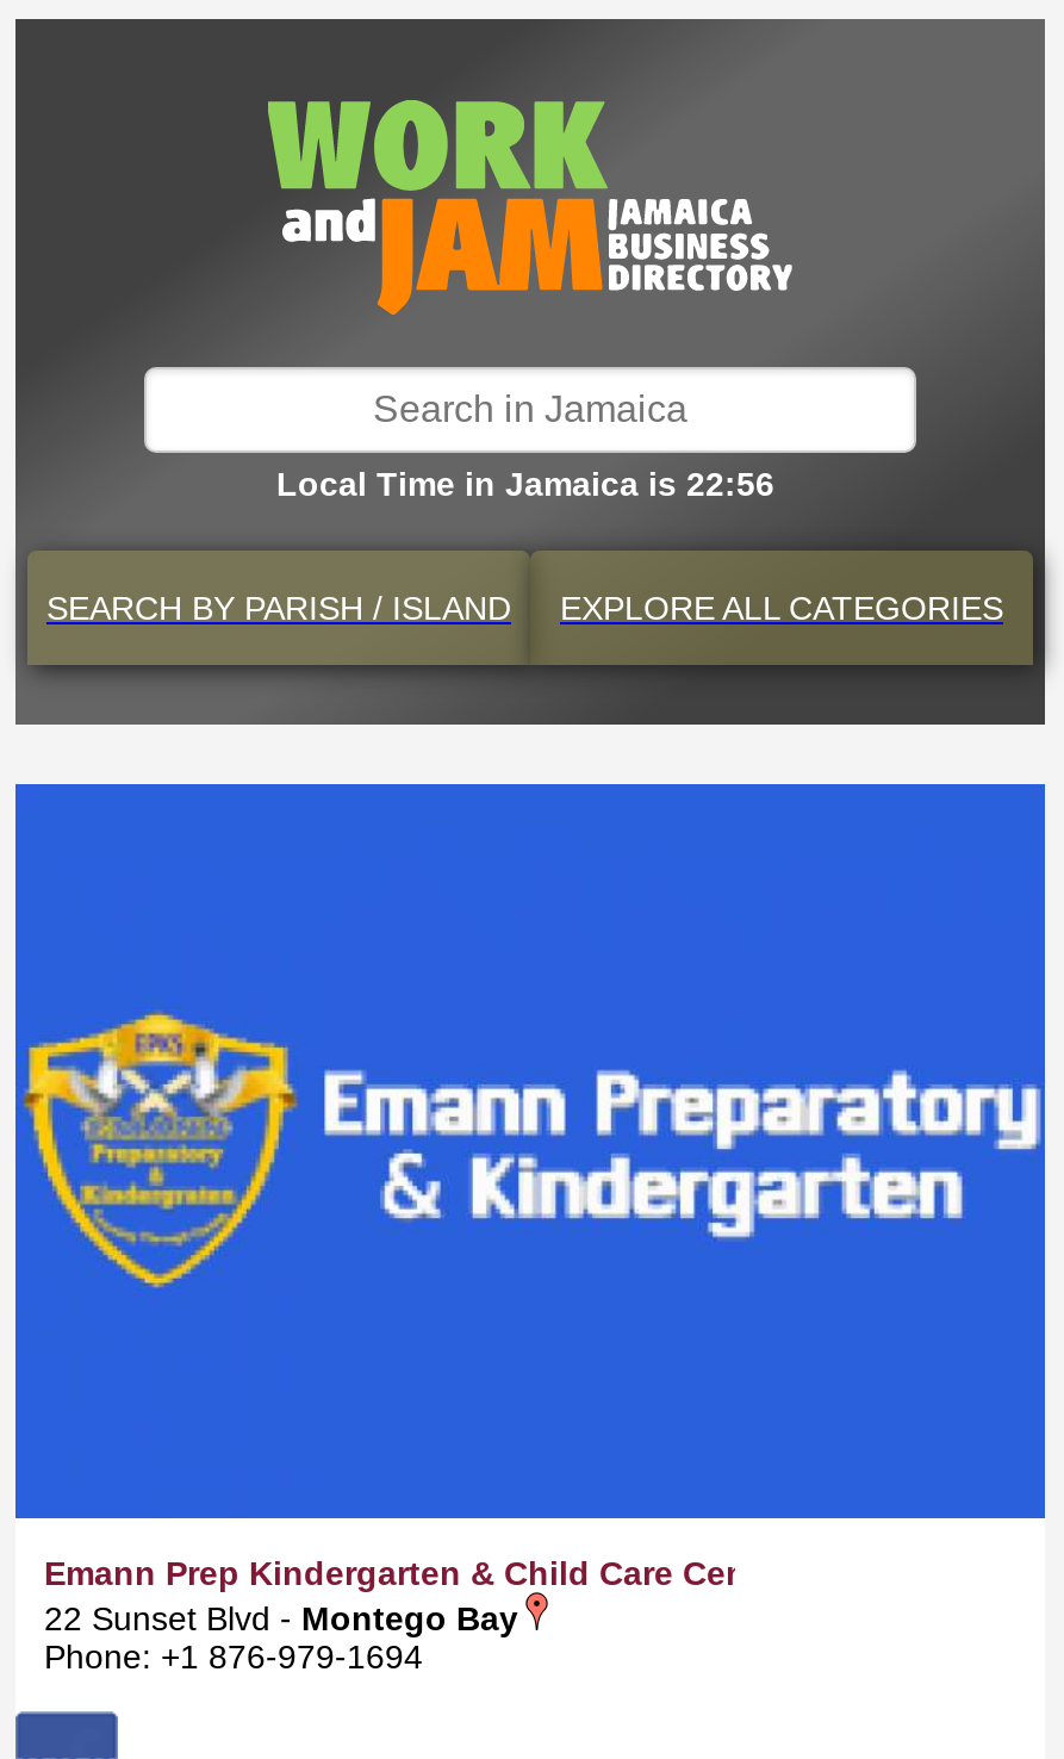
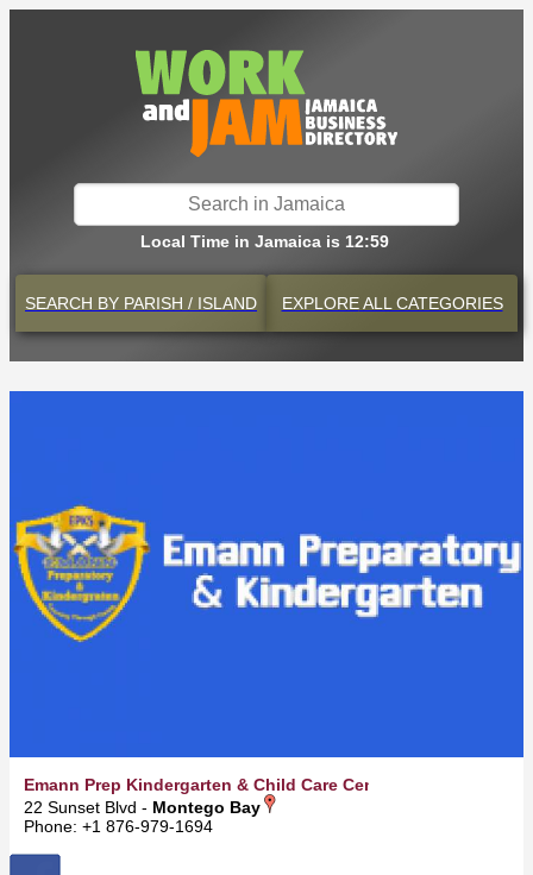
[276,465,774,503] Local Time in Jamaica is 22:56 -> [140,232,388,251] Local Time in Jamaica is 12:59

